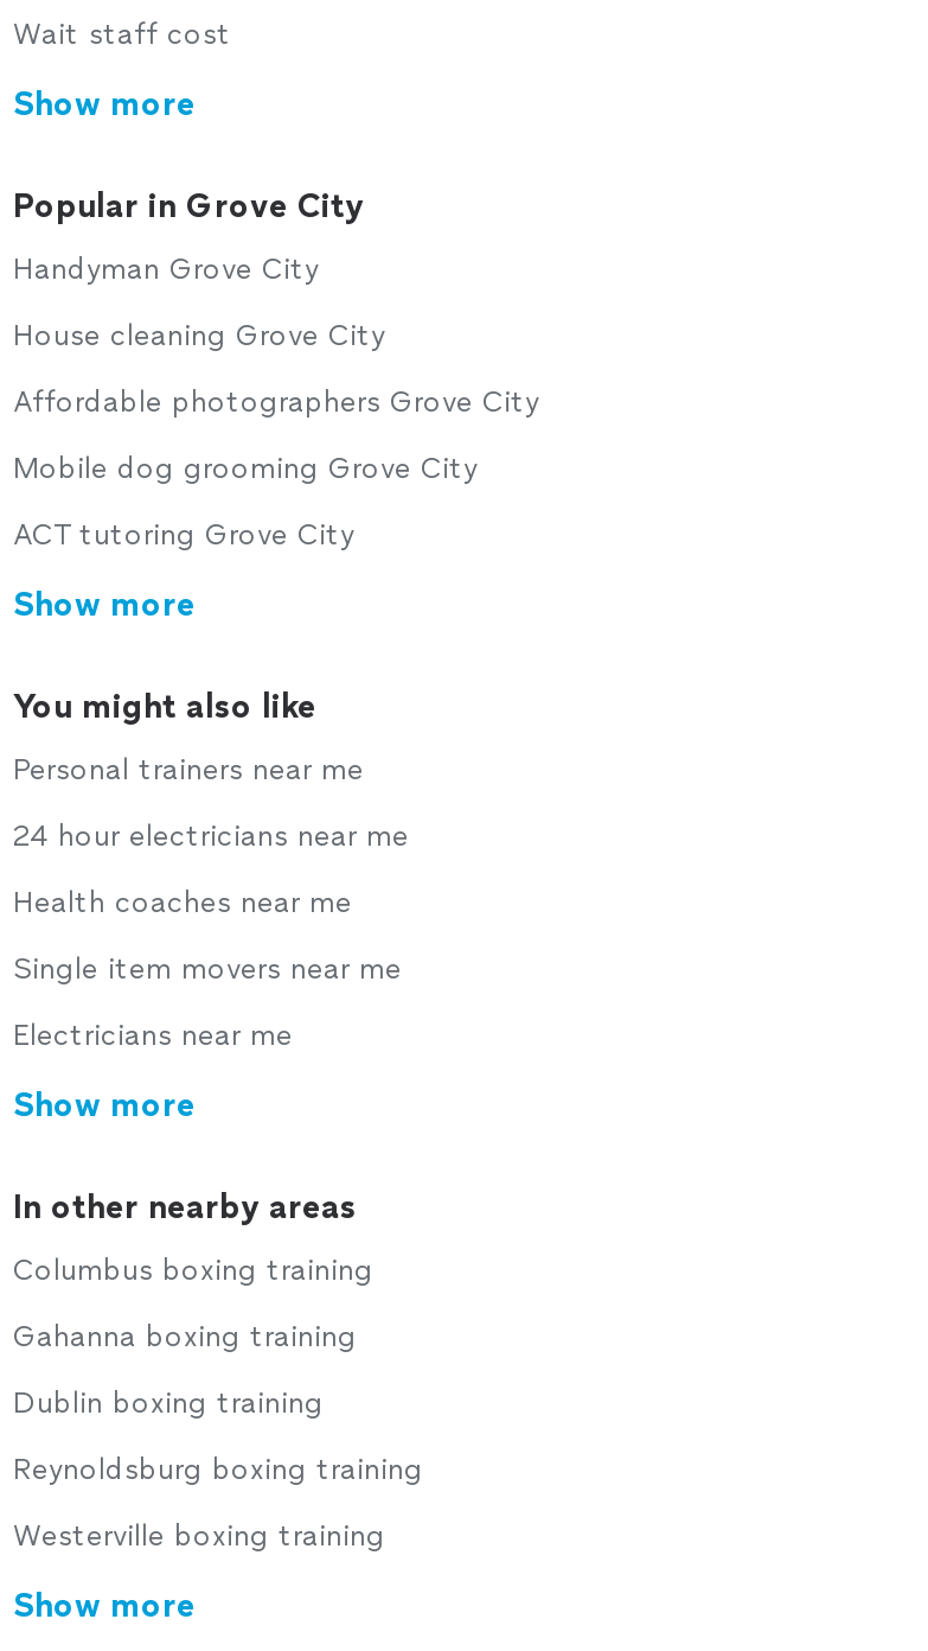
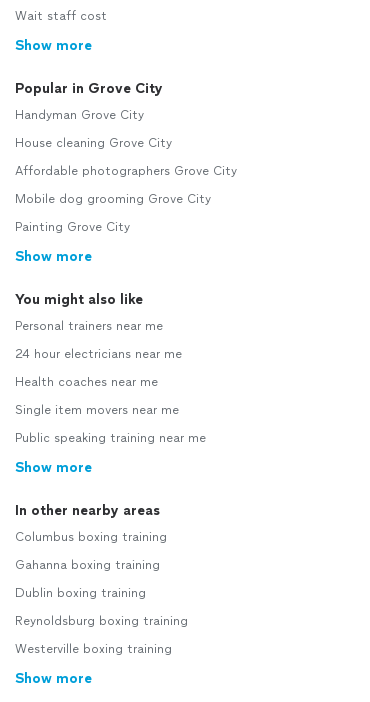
[13,519,354,552] ACT tutoring Grove City -> [15,220,130,234] Painting Grove City
[13,1019,293,1052] Electricians near me -> [15,431,206,445] Public speaking training near me

